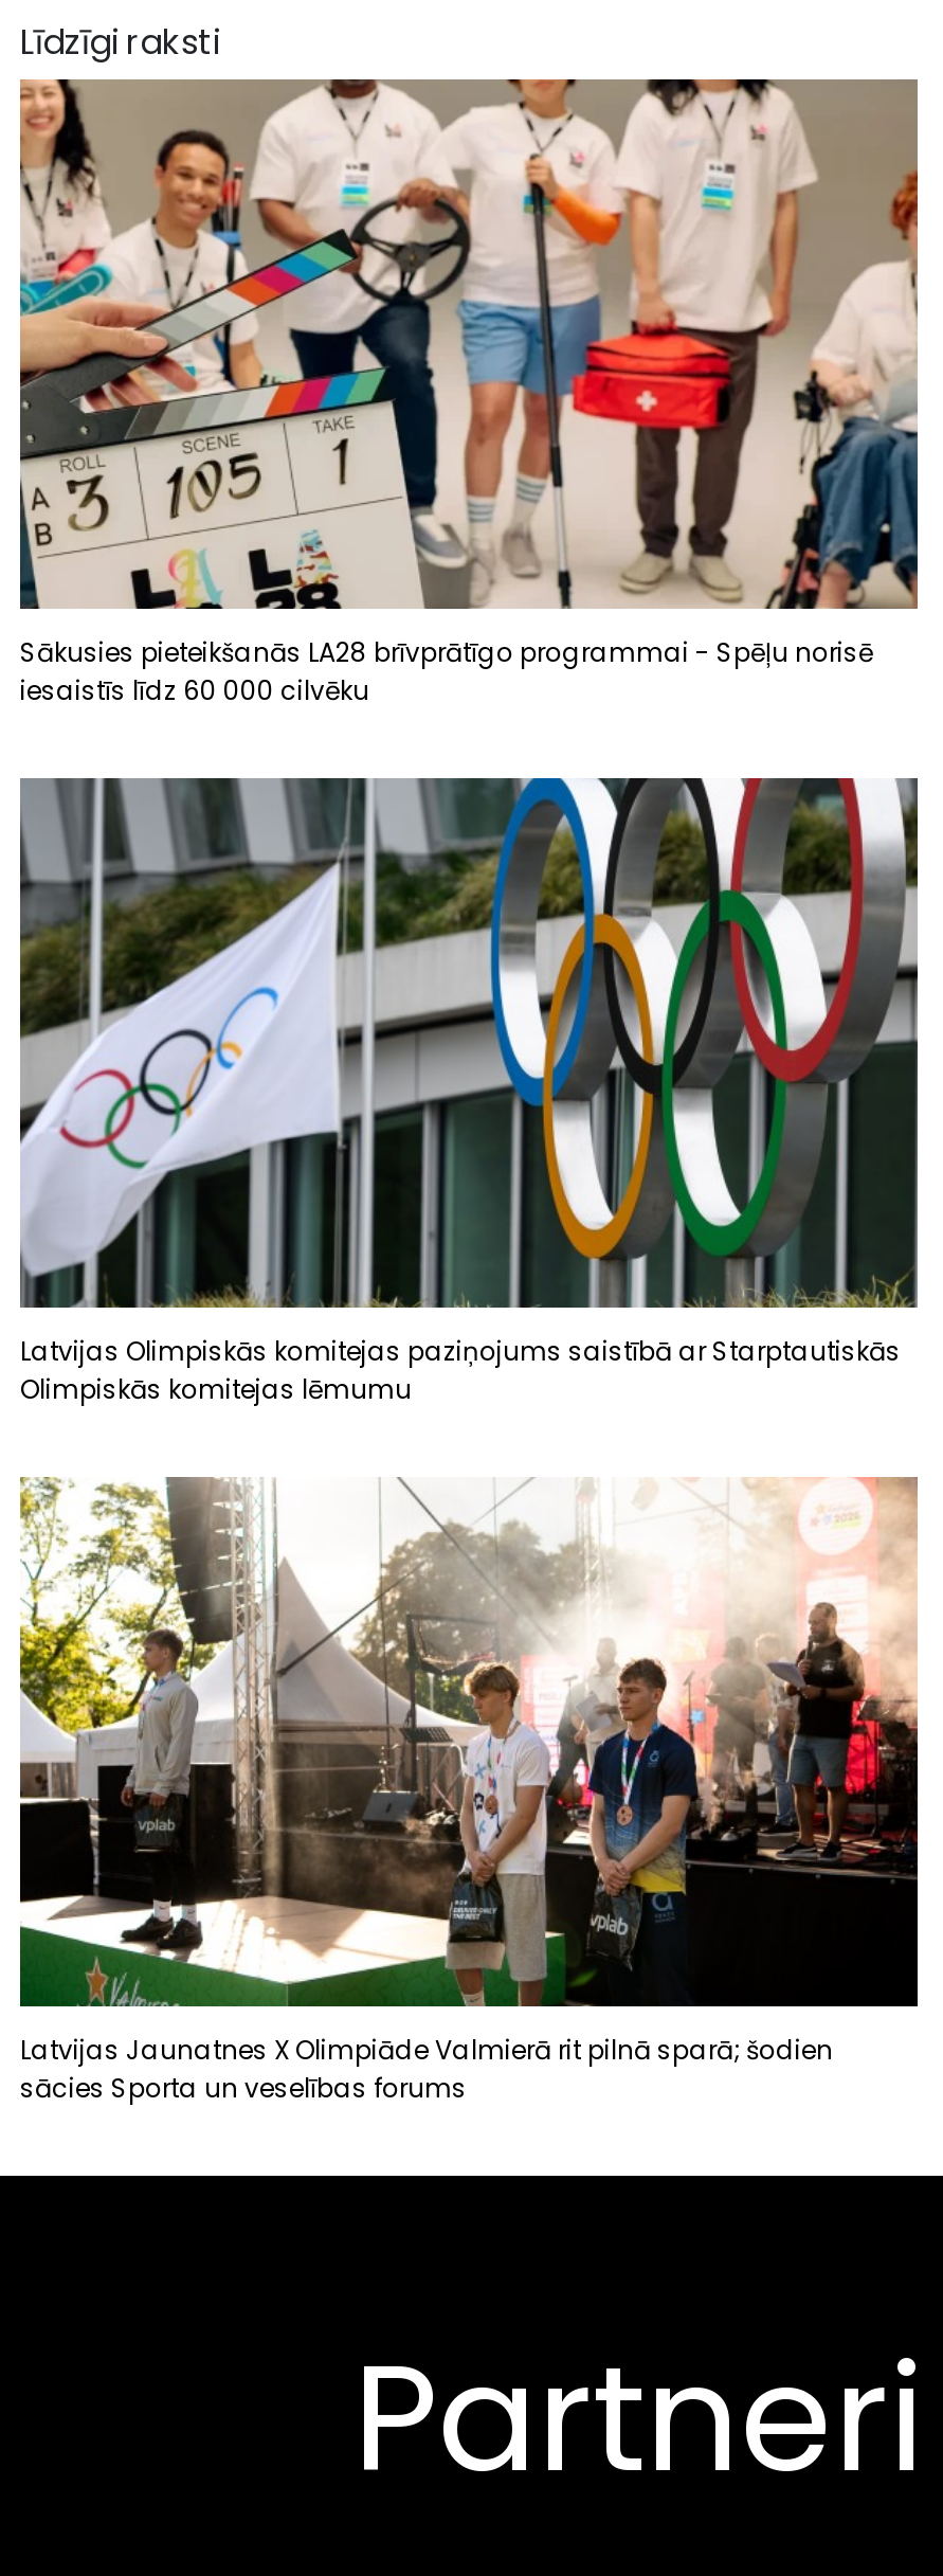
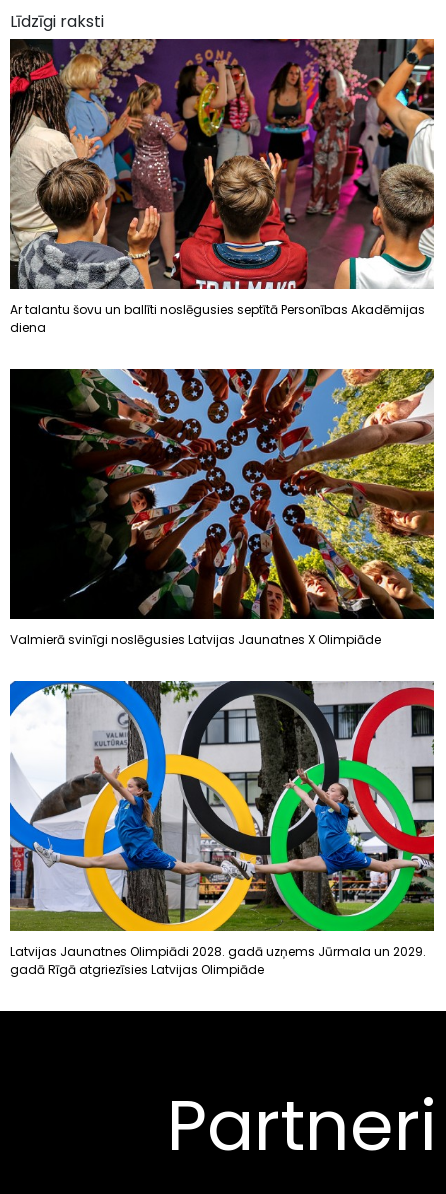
[18,77,920,709] [image] | Sākusies pieteikšanās LA28 brīvprātīgo programmai - Spēļu norisē | iesaistīs līdz 60 000 cilvēku -> [9,38,435,336] [image] | Ar talantu šovu un ballīti noslēgusies septītā Personības Akadēmijas | diena
[18,776,920,1408] [image] | Latvijas Olimpiskās komitejas paziņojums saistībā ar Starptautiskās | Olimpiskās komitejas lēmumu -> [9,368,435,648] [image] | Valmierā svinīgi noslēgusies Latvijas Jaunatnes X Olimpiāde
[18,1475,918,2107] [image] | Latvijas Jaunatnes X Olimpiāde Valmierā rit pilnā sparā; šodien | sācies Sporta un veselības forums -> [9,680,435,978] [image] | Latvijas Jaunatnes Olimpiādi 2028. gadā uzņems Jūrmala un 2029. | gadā Rīgā atgriezīsies Latvijas Olimpiāde

